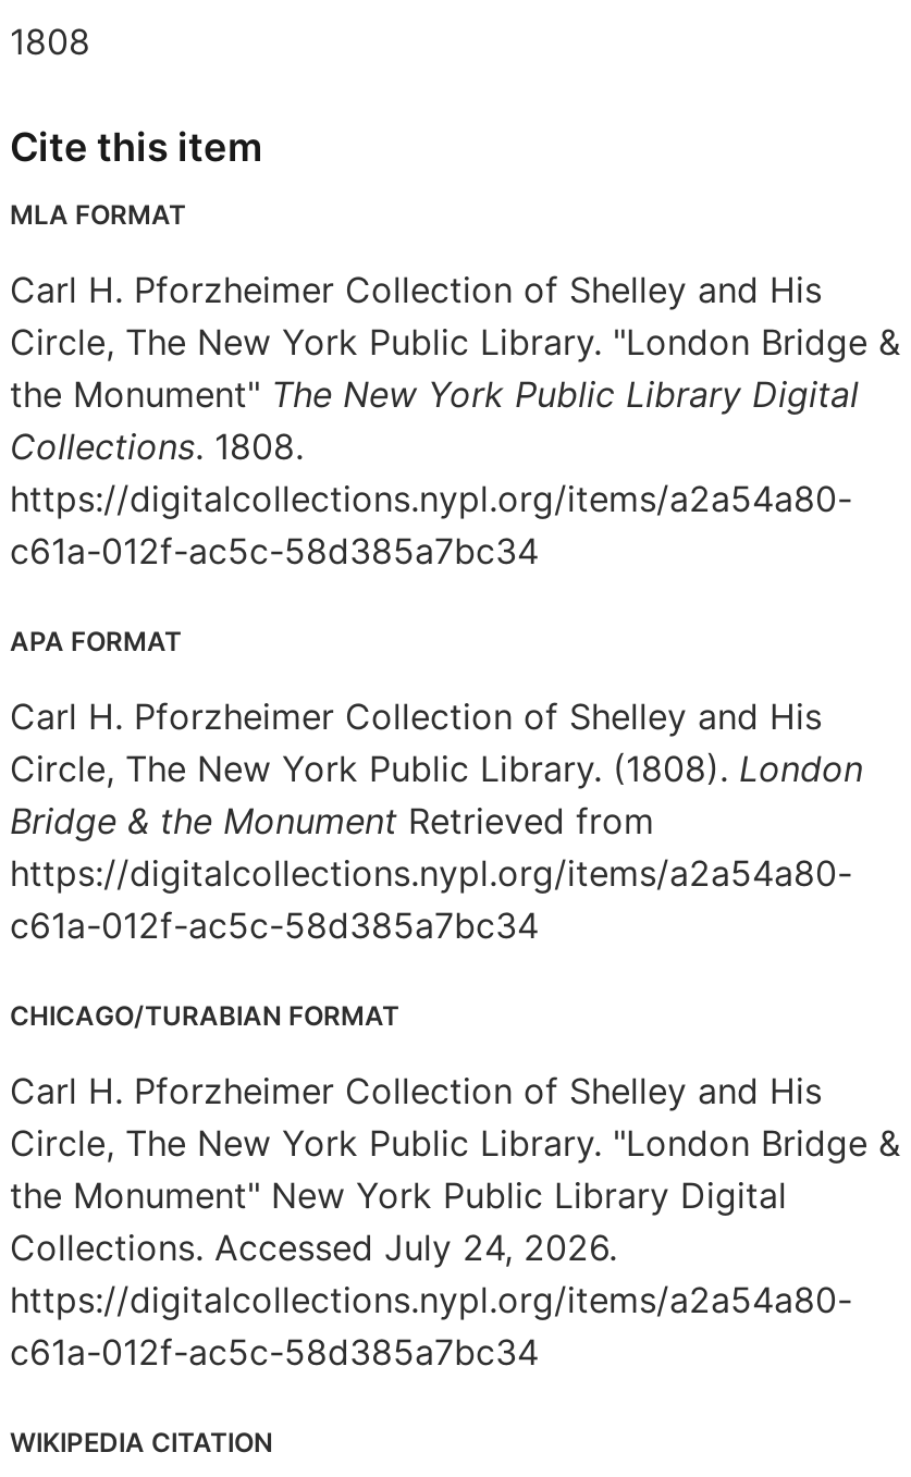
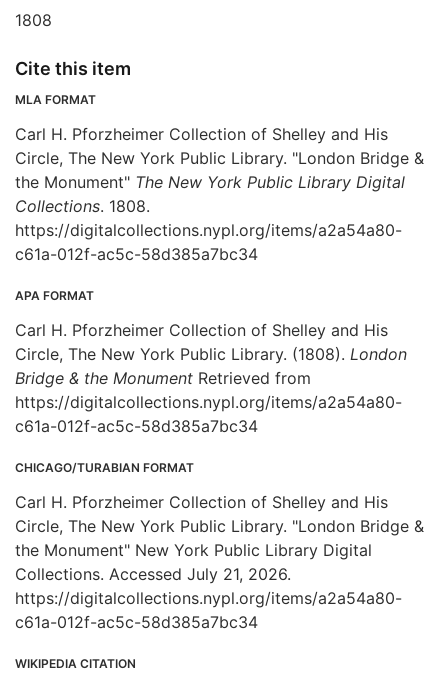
[10,1226,617,1269] Collections. Accessed July 24, 2026. -> [15,564,291,584] Collections. Accessed July 21, 2026.

